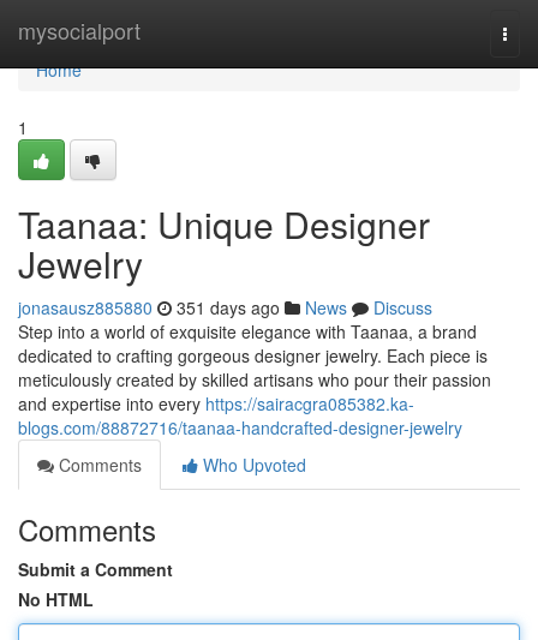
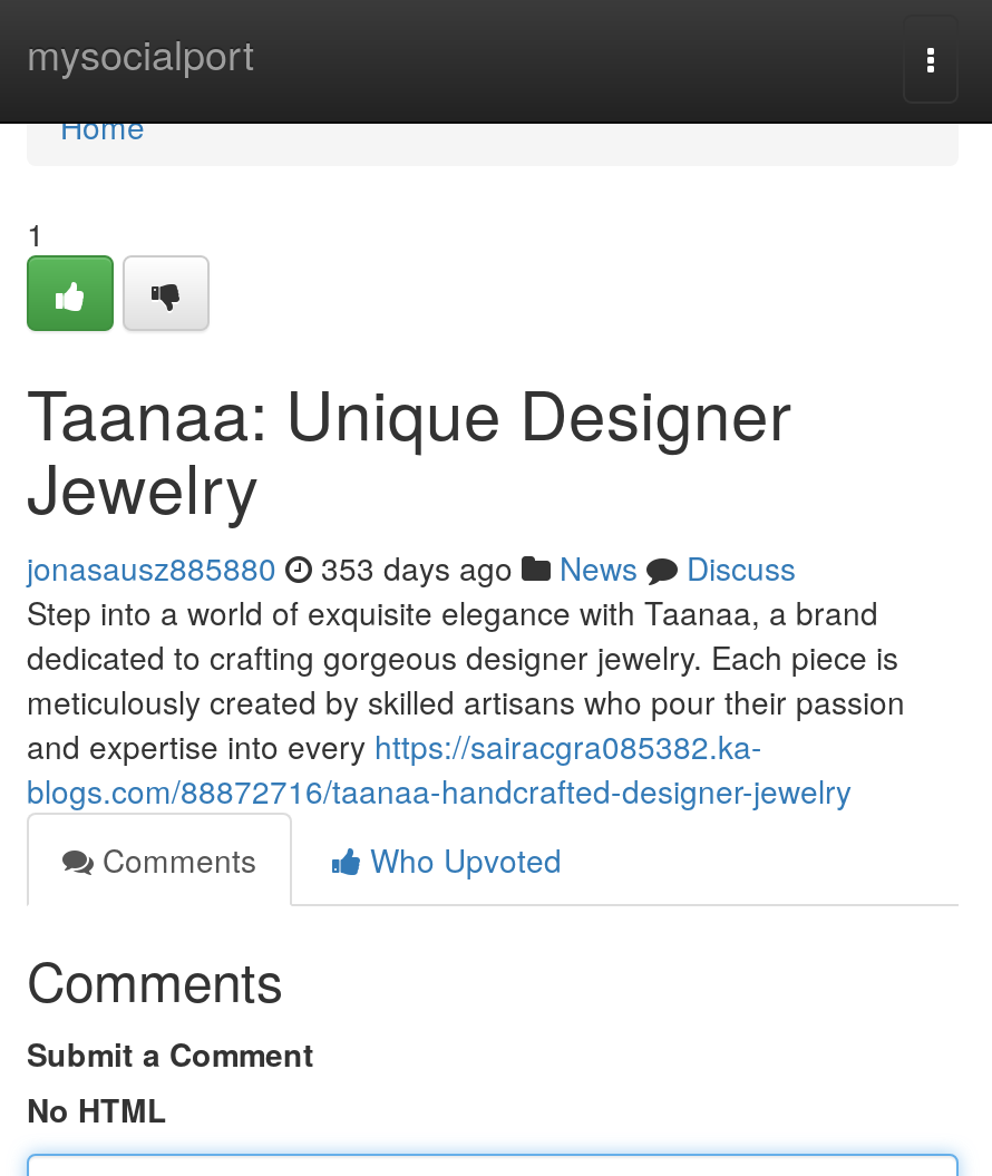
[18,295,432,319] jonasausz885880 351 days ago News Discuss -> [27,545,796,590] jonasausz885880 353 days ago News Discuss

